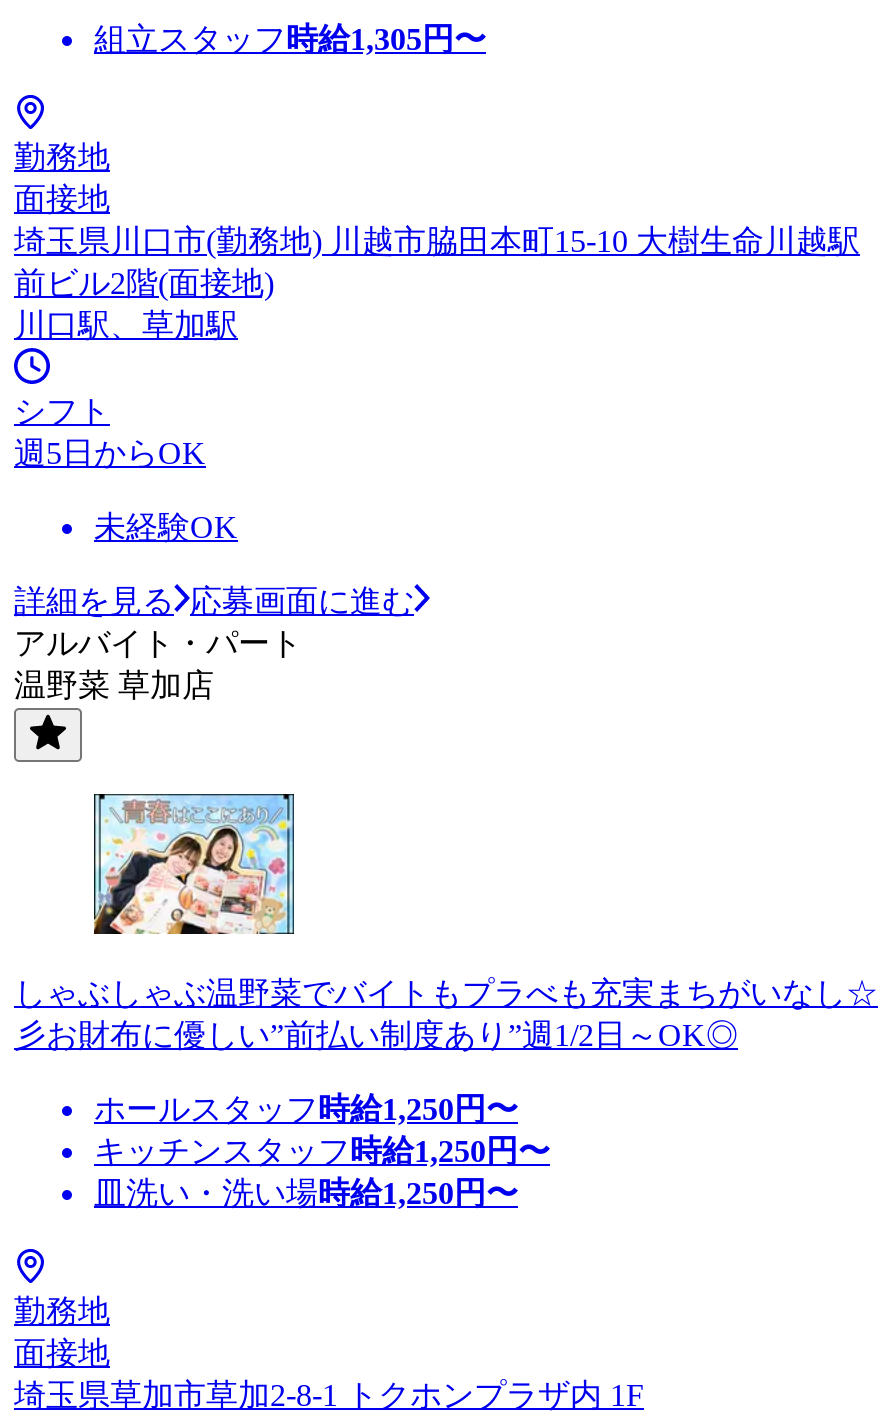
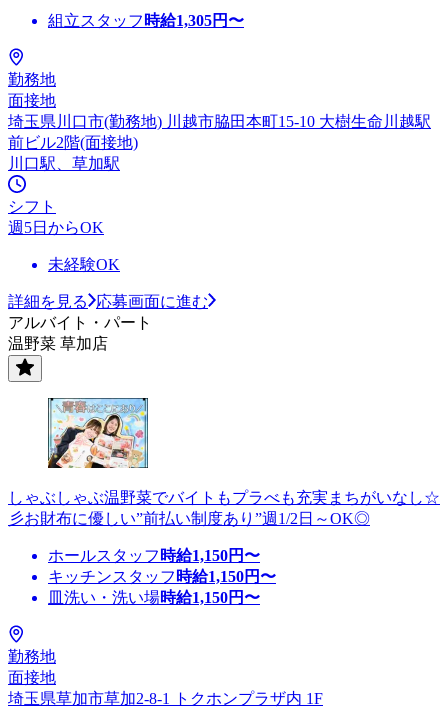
[94,1092,518,1126] ホールスタッフ時給1,250円〜 -> [48,547,260,564] ホールスタッフ時給1,150円〜
[94,1134,550,1168] キッチンスタッフ時給1,250円〜 -> [48,568,276,585] キッチンスタッフ時給1,150円〜
[94,1176,518,1210] 皿洗い・洗い場時給1,250円〜 -> [48,589,260,606] 皿洗い・洗い場時給1,150円〜

